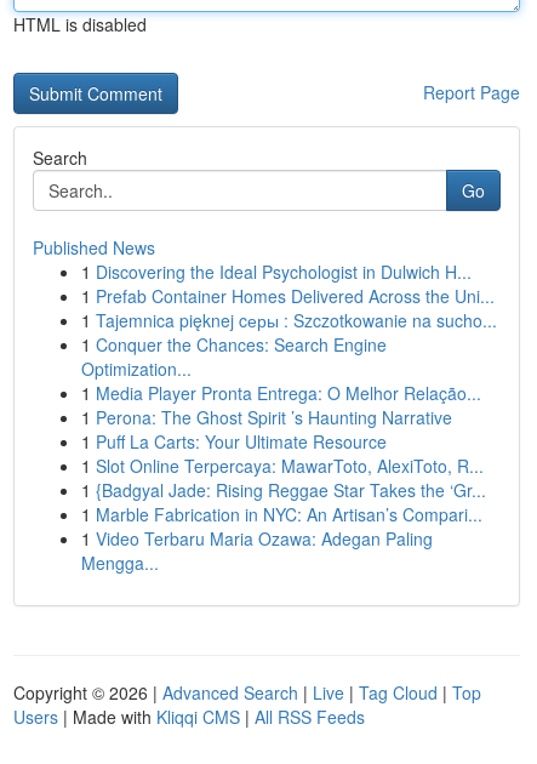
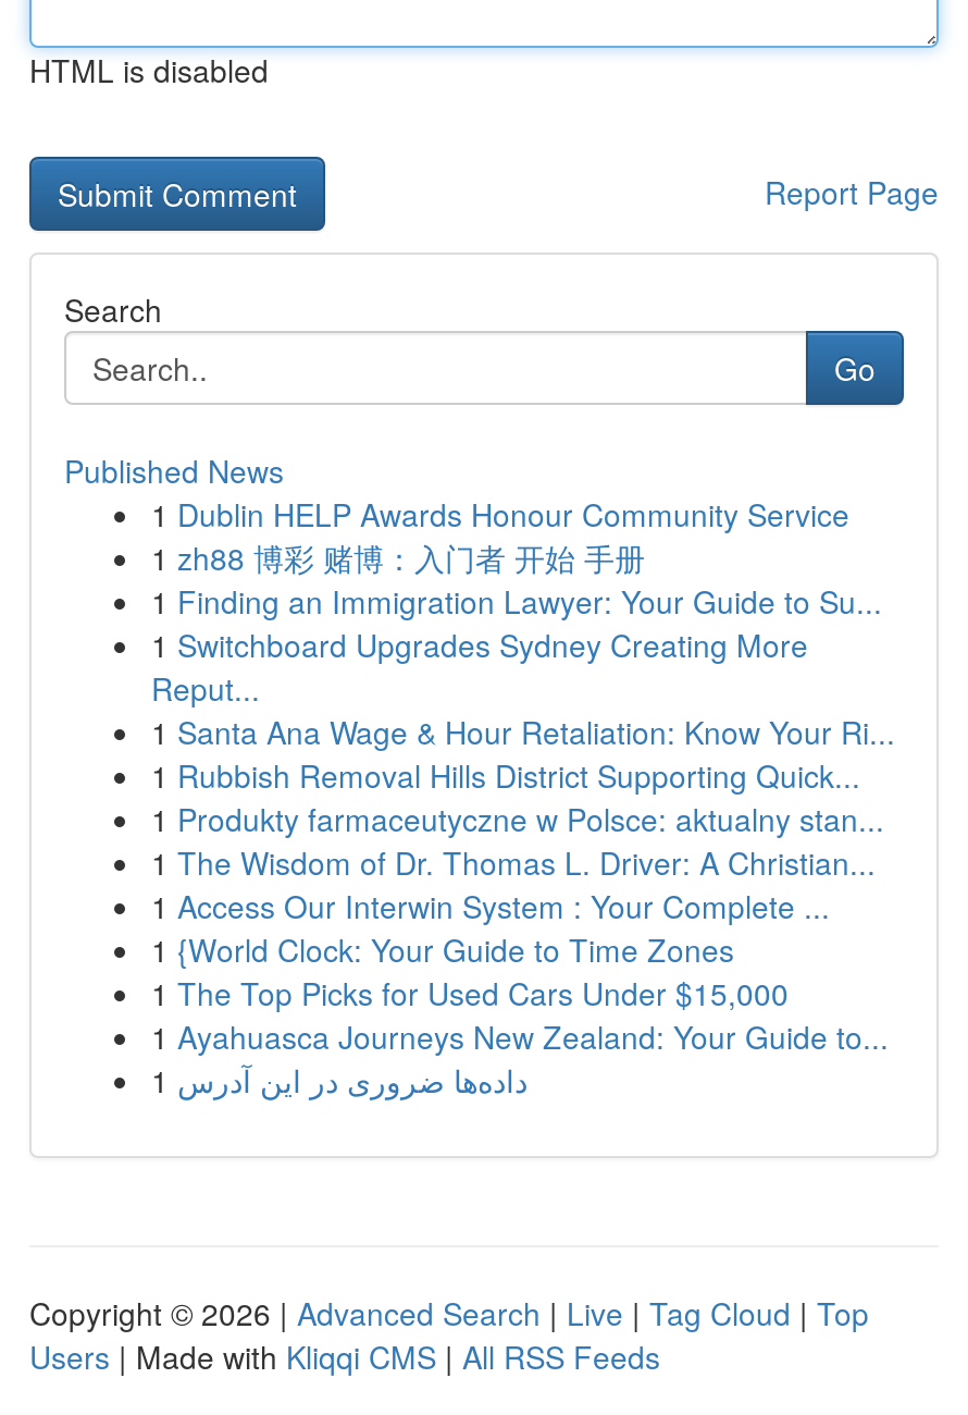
[81,260,497,575] 1 Discovering the Ideal Psychologist in Dulwich H... | 1 Prefab Container Homes Delivered Across the Uni... | 1 Tajemnica pięknej cеры : Szczotkowanie na sucho... | 1 Conquer the Chances: Search Engine | Optimization... | 1 Media Player Pronta Entrega: O Melhor Relação... | 1 Perona: The Ghost Spirit ’s Haunting Narrative | 1 Puff La Carts: Your Ultimate Resource | 1 Slot Online Terpercaya: MawarToto, AlexiToto, R... | 1 {Badgyal Jade: Rising Reggae Star Takes the ‘Gr... | 1 Marble Fabrication in NYC: An Artisan’s Compari... | 1 Video Terbaru Maria Ozawa: Adegan Paling | Mengga... -> [151,492,895,1102] 1 Dublin HELP Awards Honour Community Service | 1 zh88 博彩 赌博：入门者 开始 手册 | 1 Finding an Immigration Lawyer: Your Guide to Su... | 1 Switchboard Upgrades Sydney Creating More | Reput... | 1 Santa Ana Wage & Hour Retaliation: Know Your Ri... | 1 Rubbish Removal Hills District Supporting Quick... | 1 Produkty farmaceutyczne w Polsce: aktualny stan... | 1 The Wisdom of Dr. Thomas L. Driver: A Christian... | 1 Access Our Interwin System : Your Complete ... | 1 {World Clock: Your Guide to Time Zones | 1 The Top Picks for Used Cars Under $15,000 | 1 Ayahuasca Journeys New Zealand: Your Guide to... | 1 داده‌ها ضروری در این آدرس

